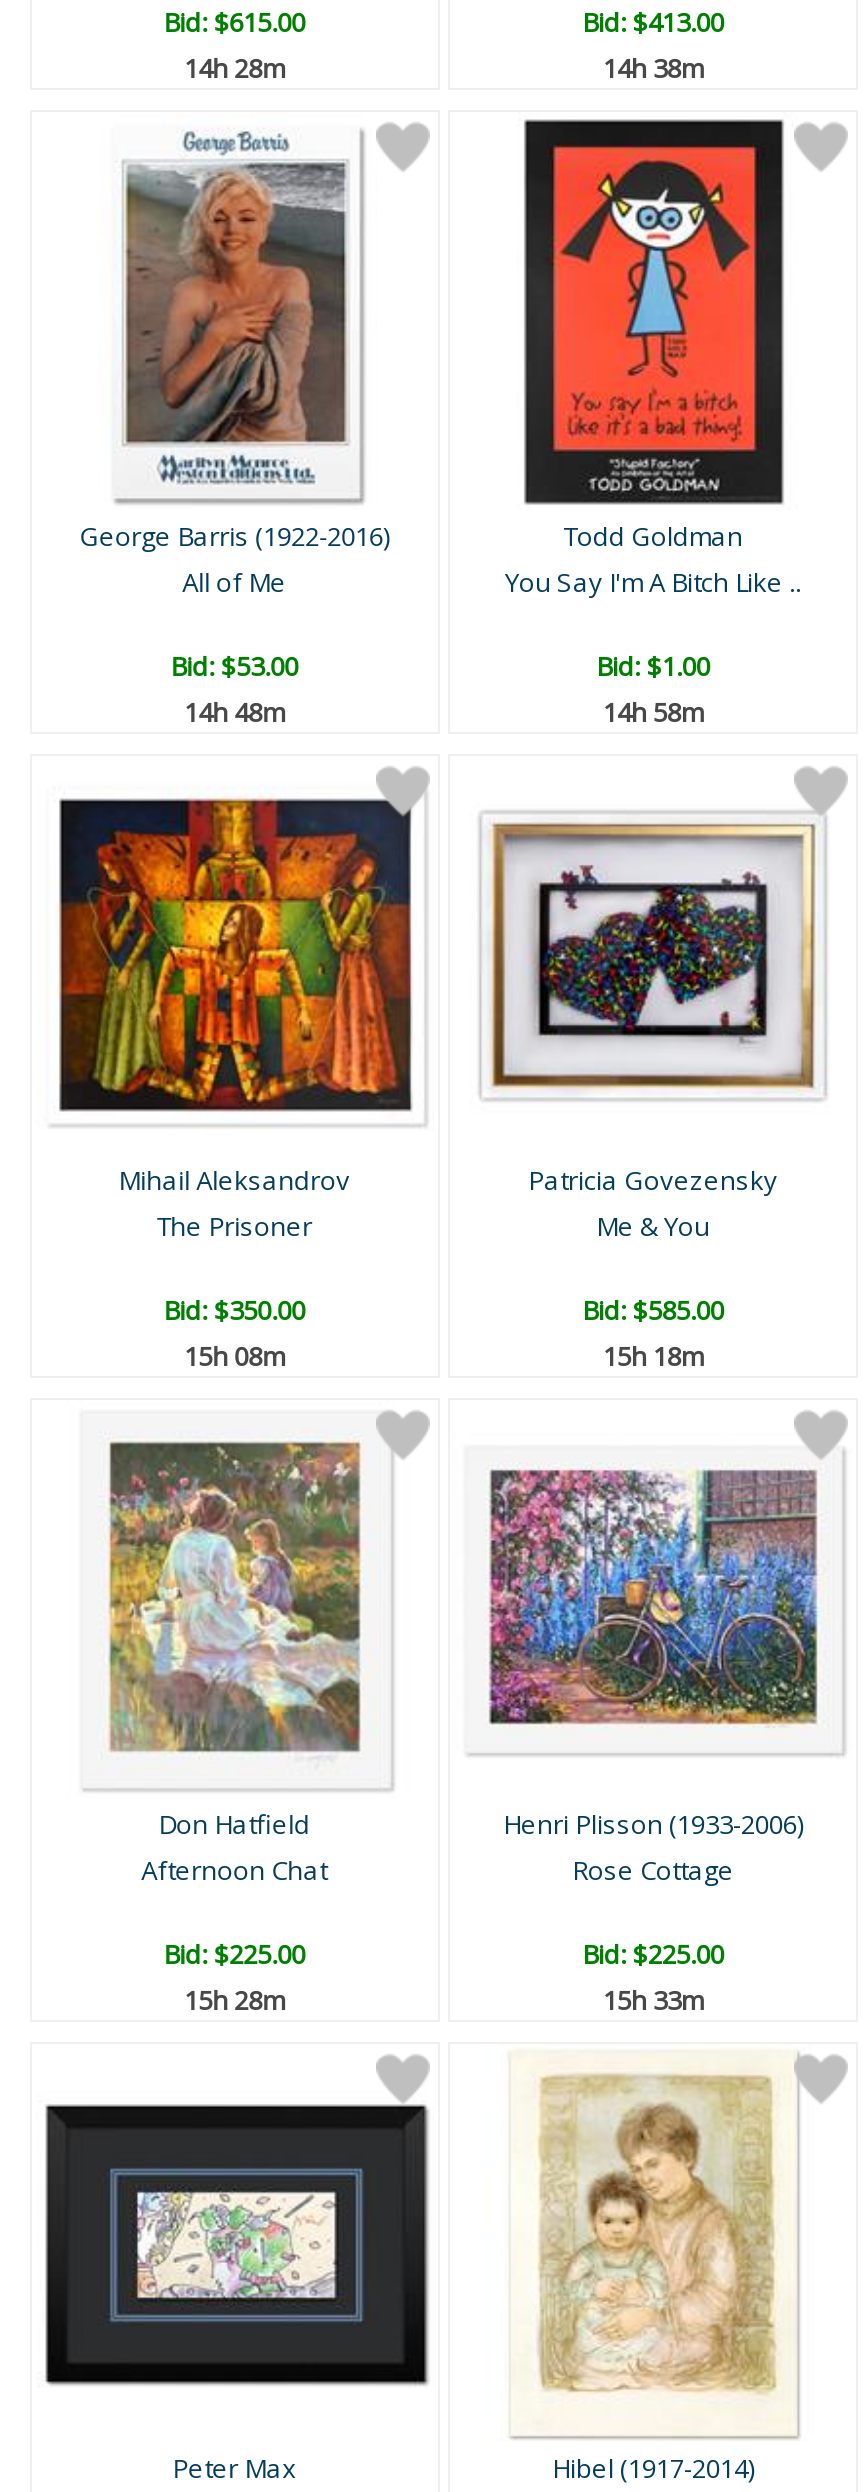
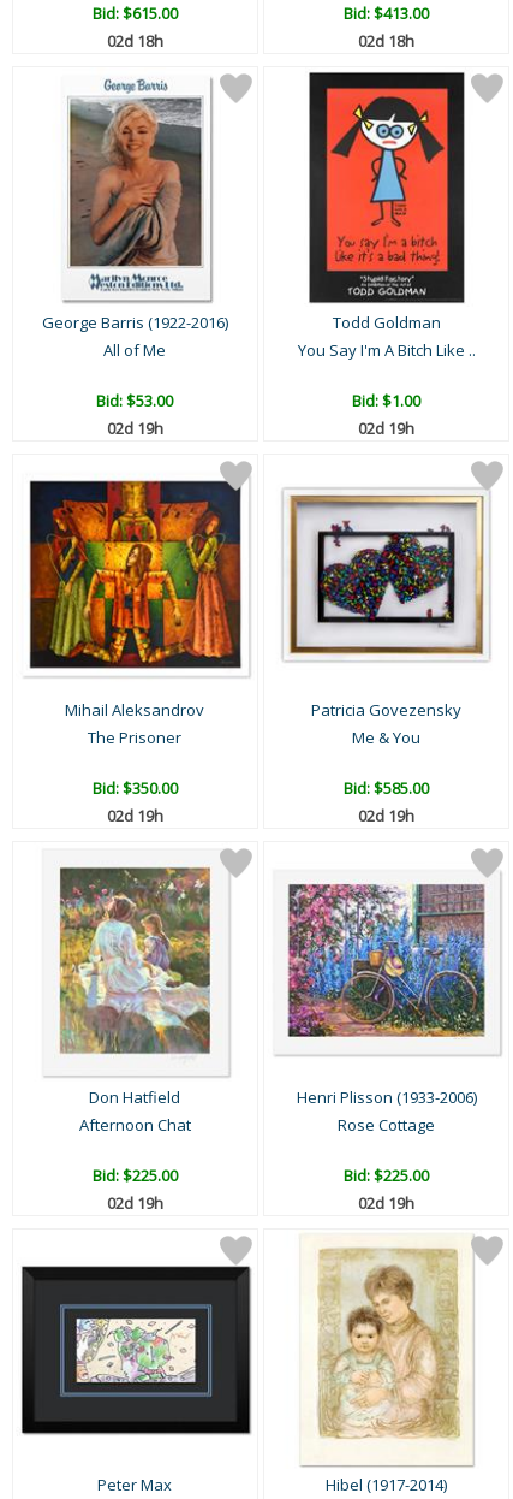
[184,51,284,87] 14h 28m -> [106,30,163,52] 02d 18h
[603,51,703,87] 14h 38m -> [358,30,414,52] 02d 18h
[184,695,284,731] 14h 48m -> [106,418,163,439] 02d 19h
[603,695,703,731] 14h 58m -> [358,418,414,439] 02d 19h
[184,1339,284,1375] 15h 08m -> [106,805,163,827] 02d 19h
[603,1339,703,1375] 15h 18m -> [358,805,414,827] 02d 19h
[184,1983,284,2019] 15h 28m -> [106,1193,163,1214] 02d 19h
[603,1983,703,2019] 15h 33m -> [358,1193,414,1214] 02d 19h

